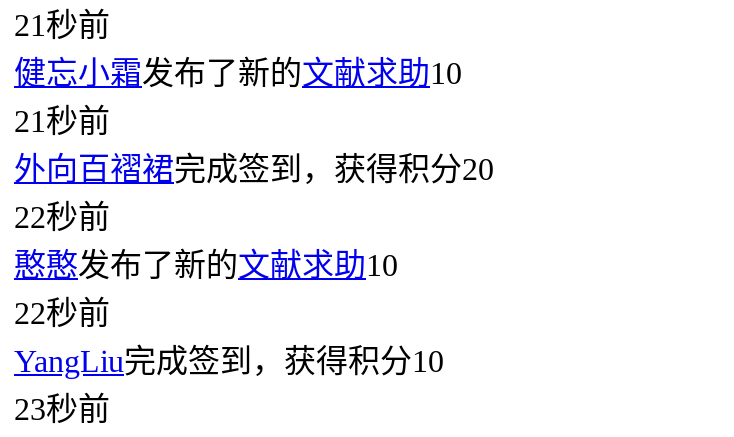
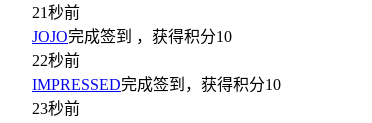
[14,56,494,186] 健忘小霜发布了新的文献求助10 | 21秒前 | 外向百褶裙完成签到，获得积分20 -> [32,28,232,45] JOJO完成签到，获得积分10
[14,248,444,378] 憨憨发布了新的文献求助10 | 22秒前 | YangLiu完成签到，获得积分10 -> [32,76,281,93] IMPRESSED完成签到，获得积分10

